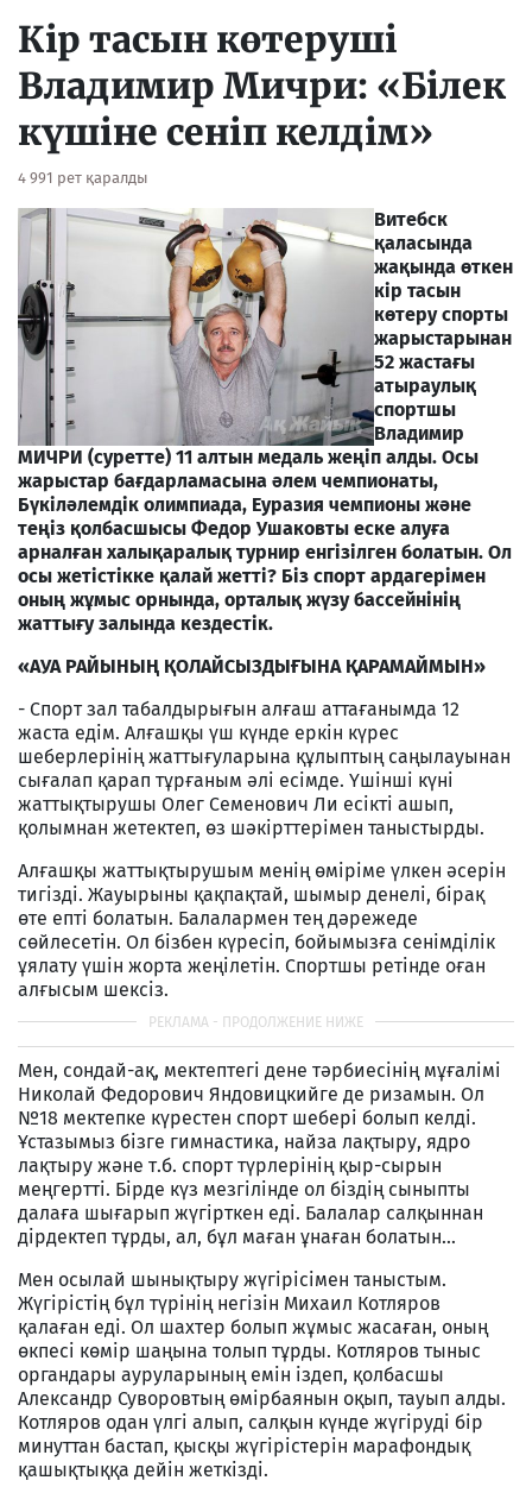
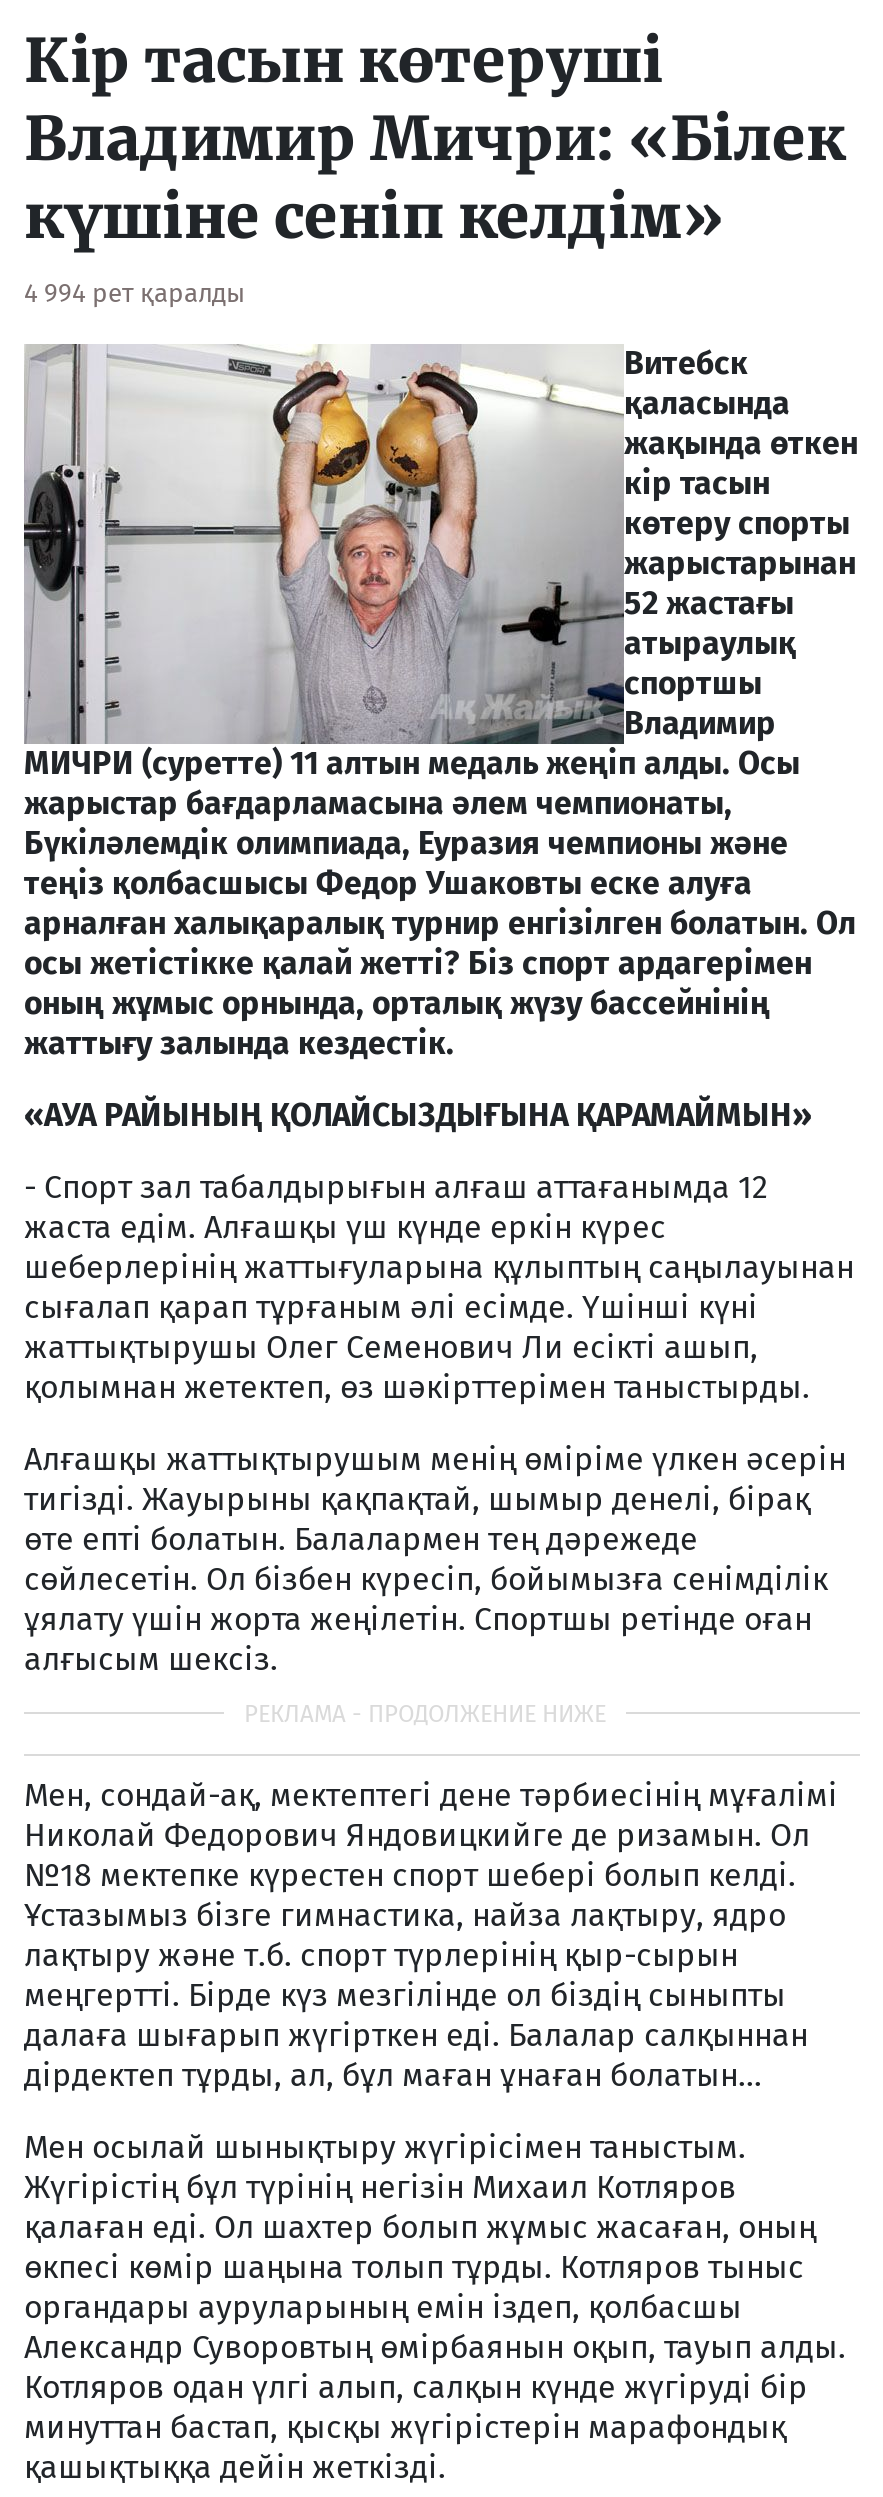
[18,168,148,186] 4 991 рет қаралды -> [24,277,246,307] 4 994 рет қаралды

